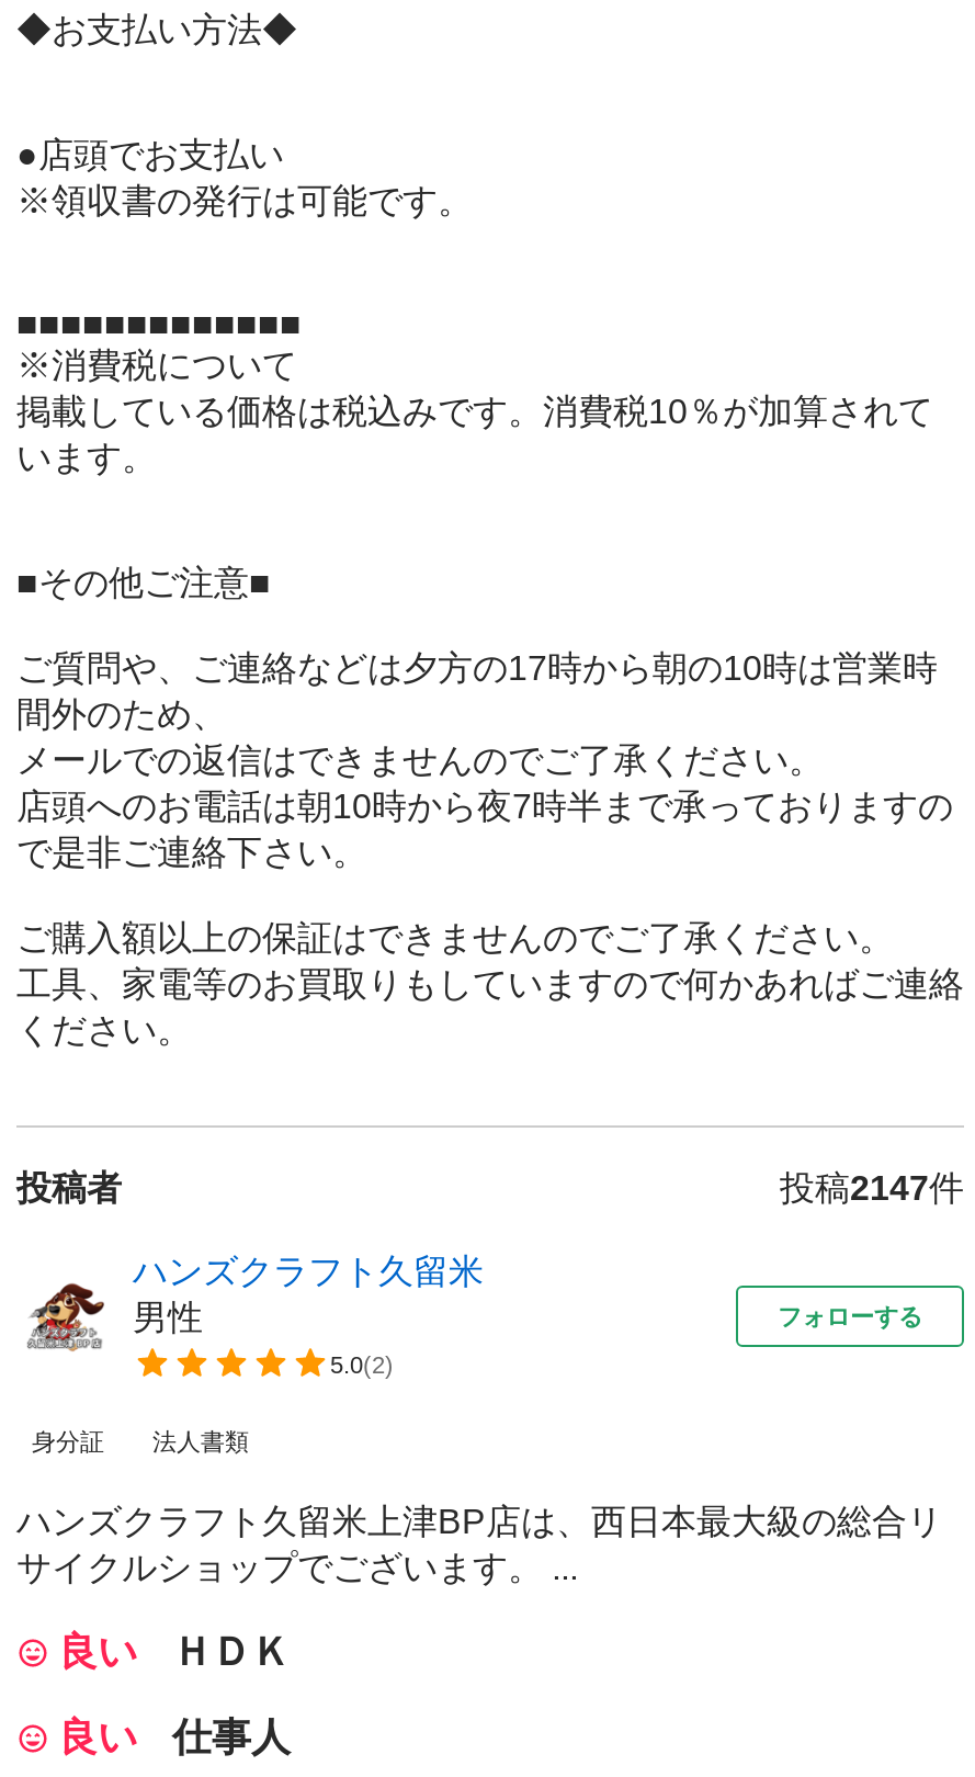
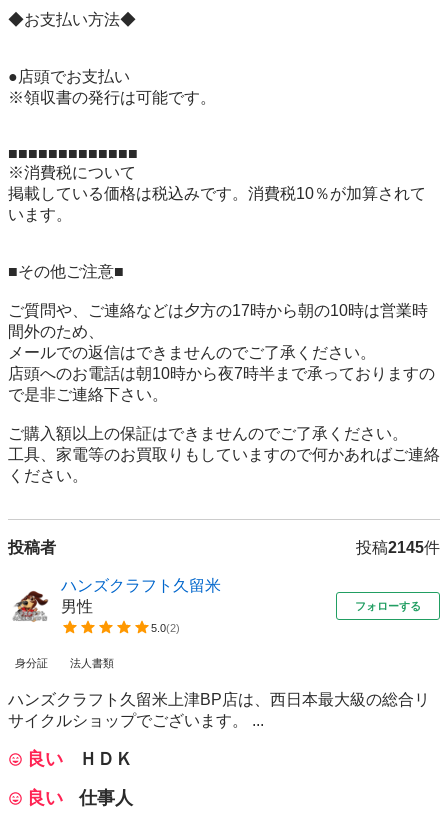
[780,1169,964,1207] 投稿2147件 -> [356,539,440,556] 投稿2145件

